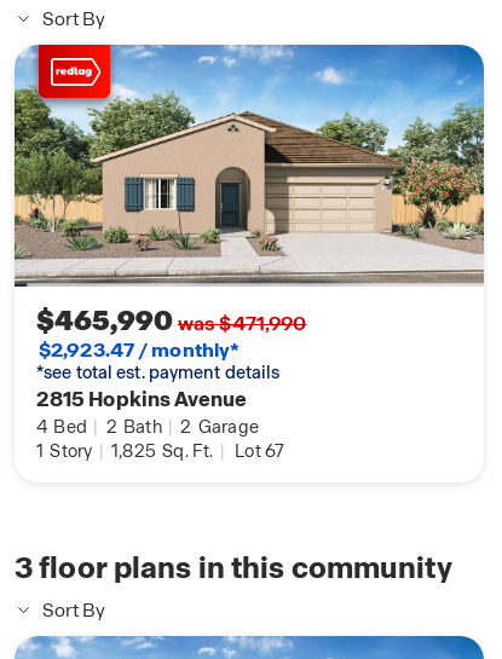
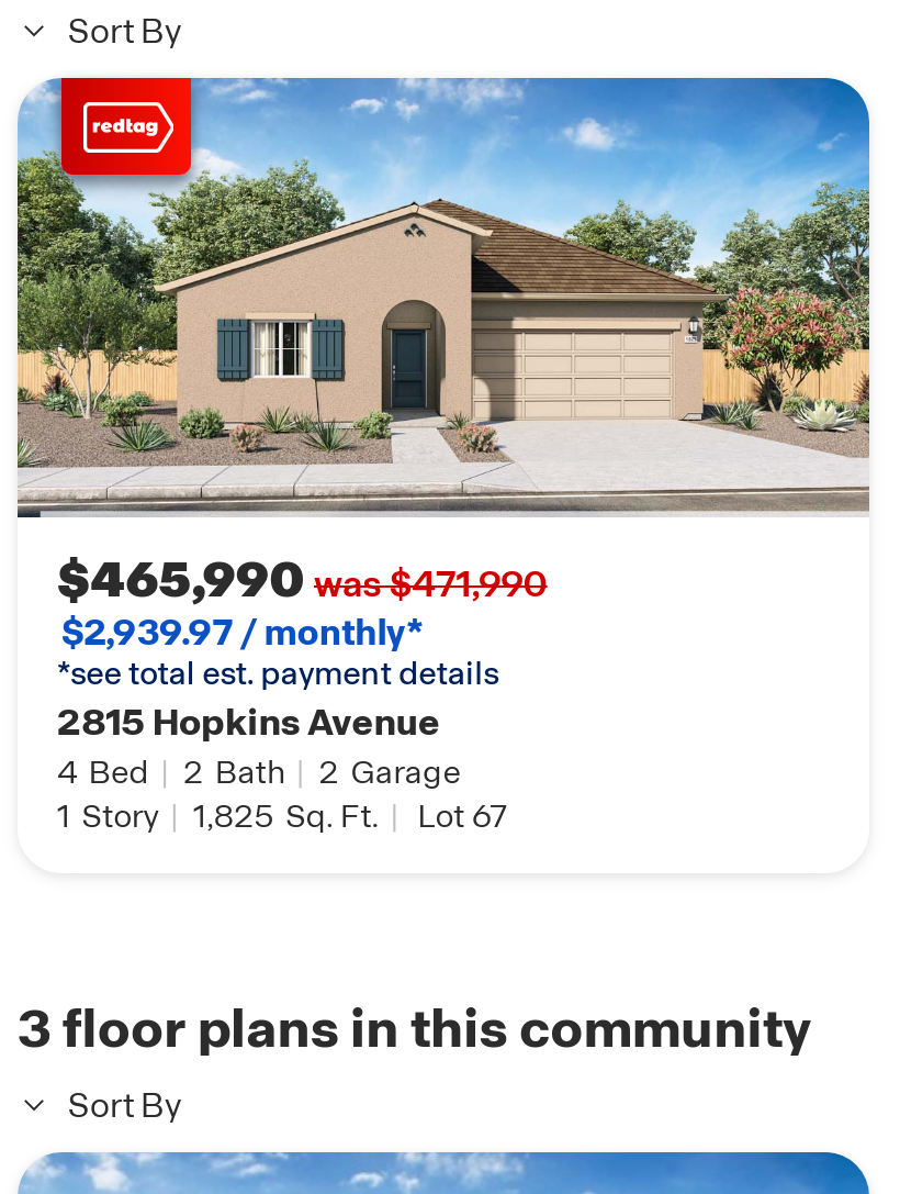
[39,338,240,363] $2,923.47 / monthly* -> [61,610,424,656] $2,939.97 / monthly*

